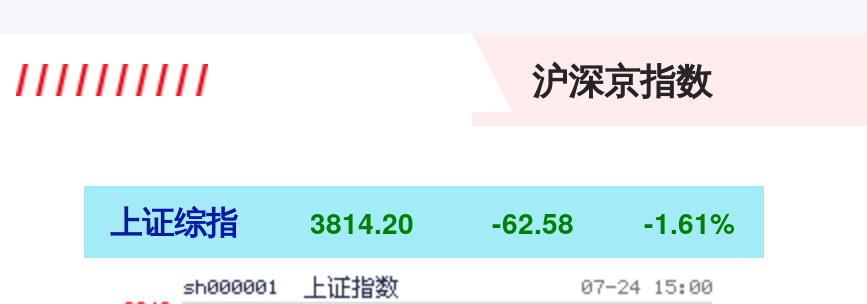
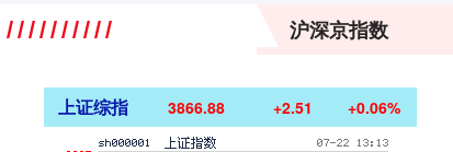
[310,202,414,242] 3814.20 -> [168,96,225,118] 3866.88
[492,202,574,242] -62.58 -> [273,96,313,118] +2.51
[644,202,734,242] -1.61% -> [348,96,400,118] +0.06%

